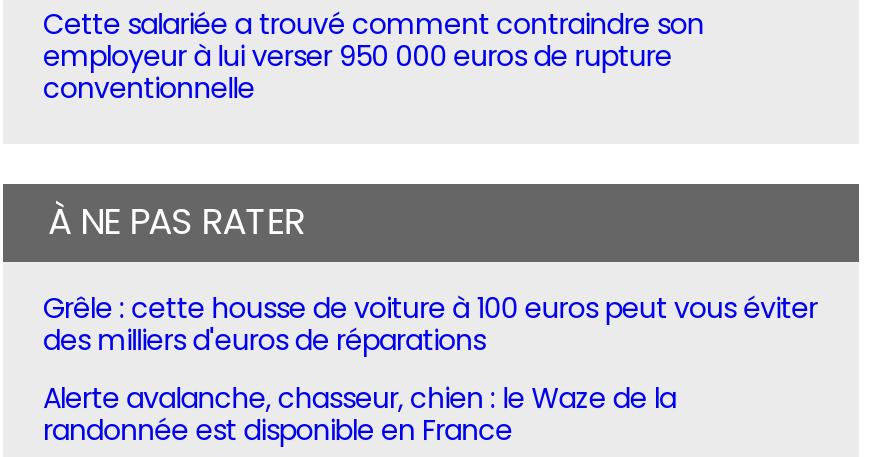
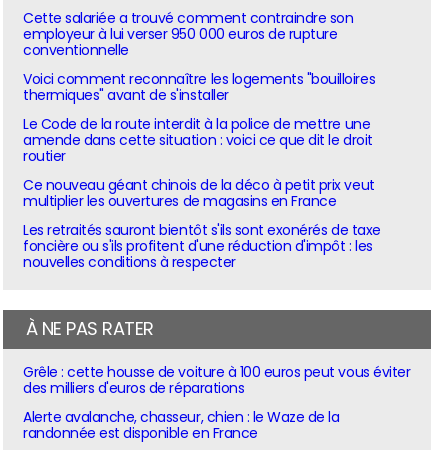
none -> [23,72,381,269] Voici comment reconnaître les logements "bouilloires | thermiques" avant de s'installer | Le Code de la route interdit à la police de mettre une | amende dans cette situation : voici ce que dit le droit | routier | Ce nouveau géant chinois de la déco à petit prix veut | multiplier les ouvertures de magasins en France | Les retraités sauront bientôt s'ils sont exonérés de taxe | foncière ou s'ils profitent d'une réduction d'impôt : les | nouvelles conditions à respecter

